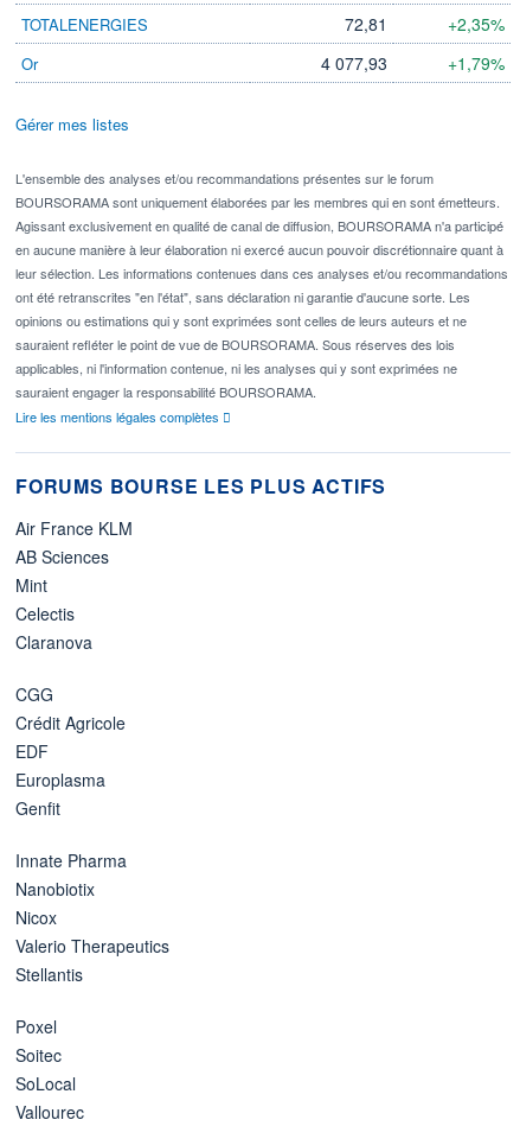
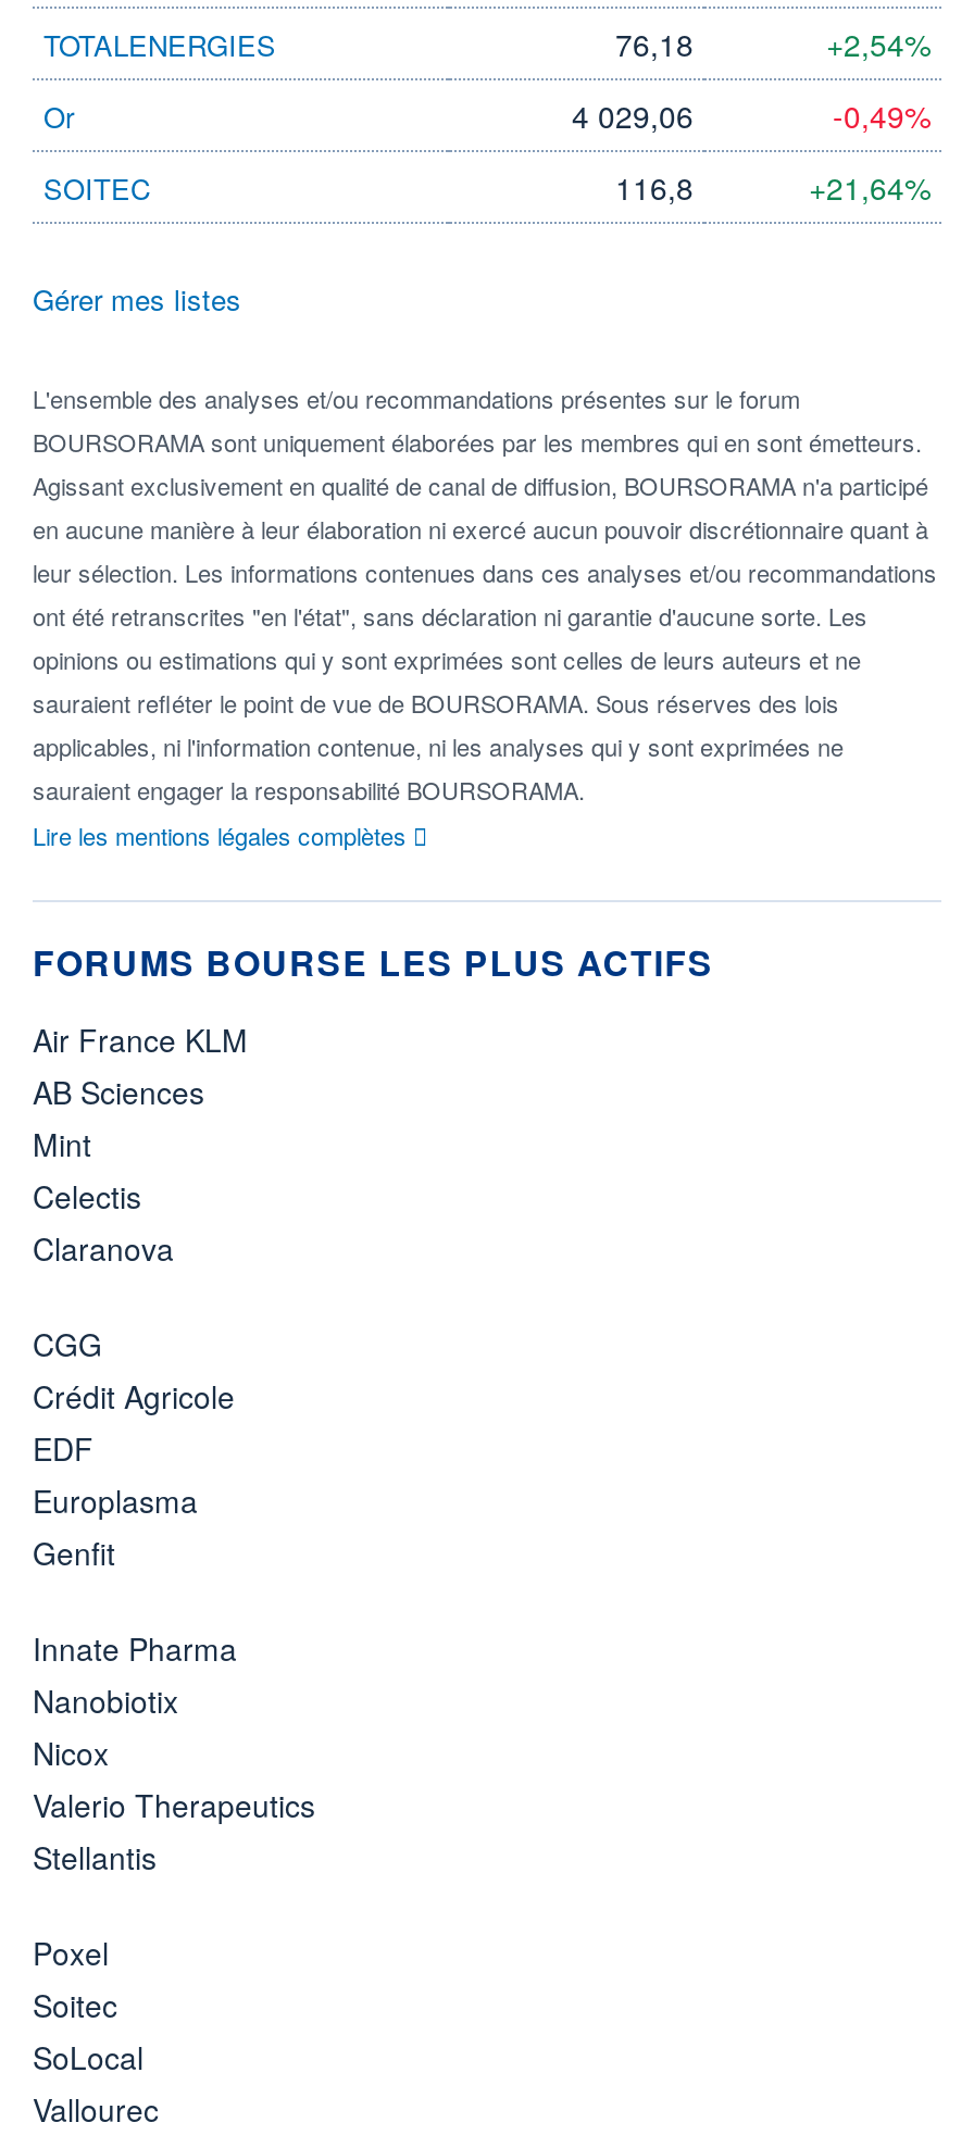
[345,12,387,35] 72,81 -> [615,21,694,65] 76,18
[448,12,505,35] +2,35% -> [826,21,931,65] +2,54%
[321,51,505,75] 4 077,93 | +1,79% -> [43,93,931,208] 4 029,06 | -0,49% | SOITEC | 116,8 | +21,64%

